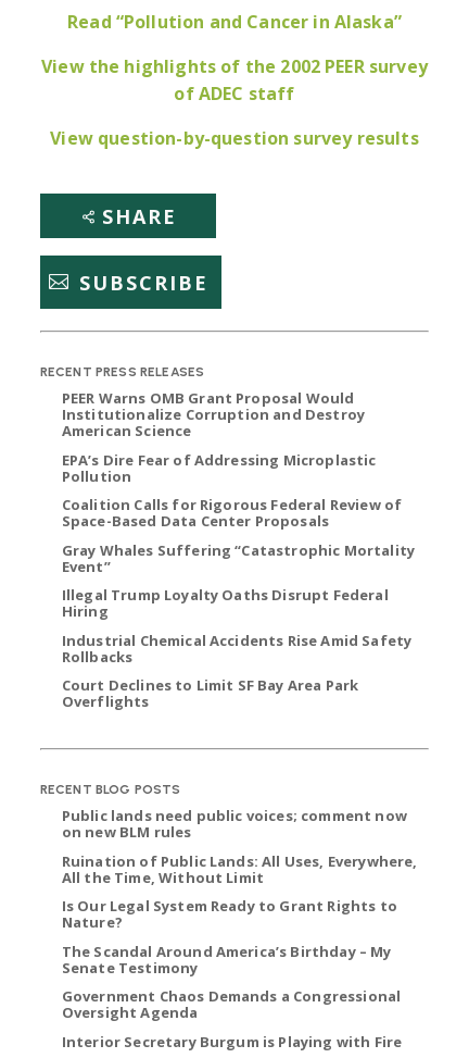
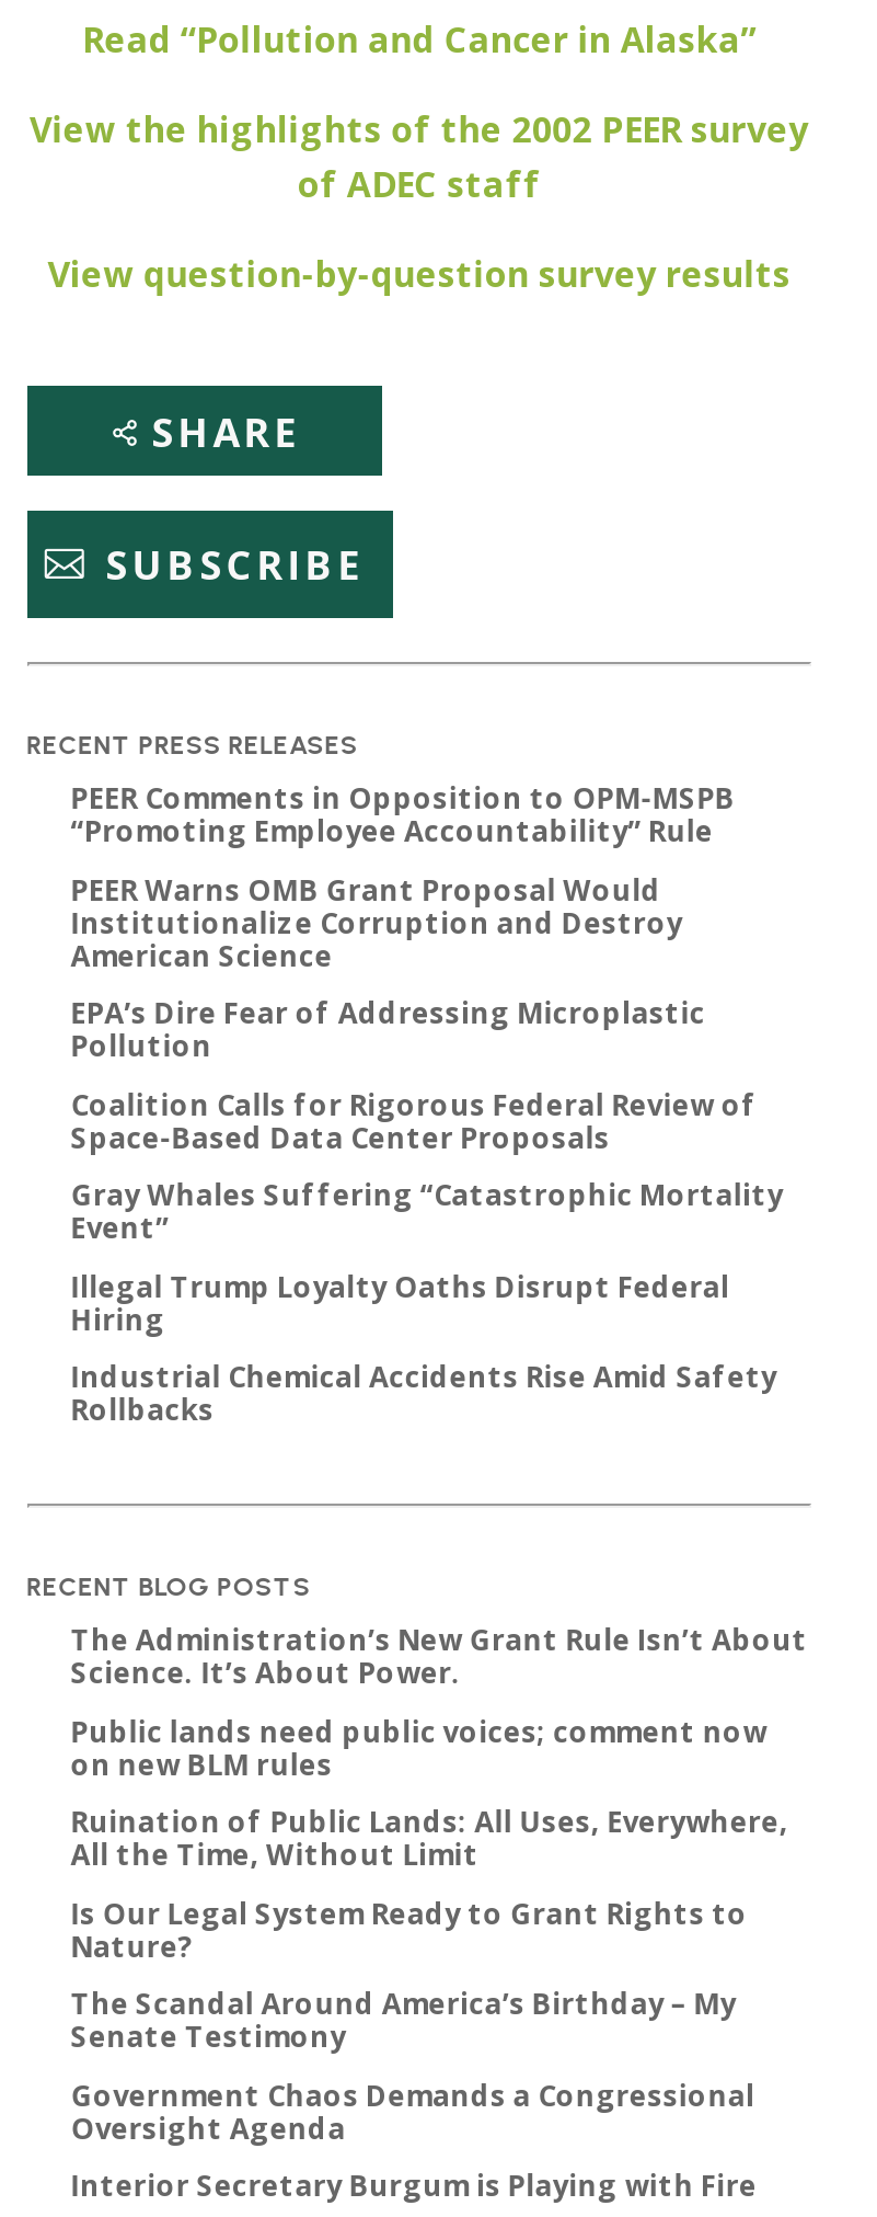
none -> [71,779,735,851] PEER Comments in Opposition to OPM-MSPB | “Promoting Employee Accountability” Rule
[62,675,358,711] Court Declines to Limit SF Bay Area Park | Overflights -> none
none -> [71,1620,808,1693] The Administration’s New Grant Rule Isn’t About | Science. It’s About Power.

